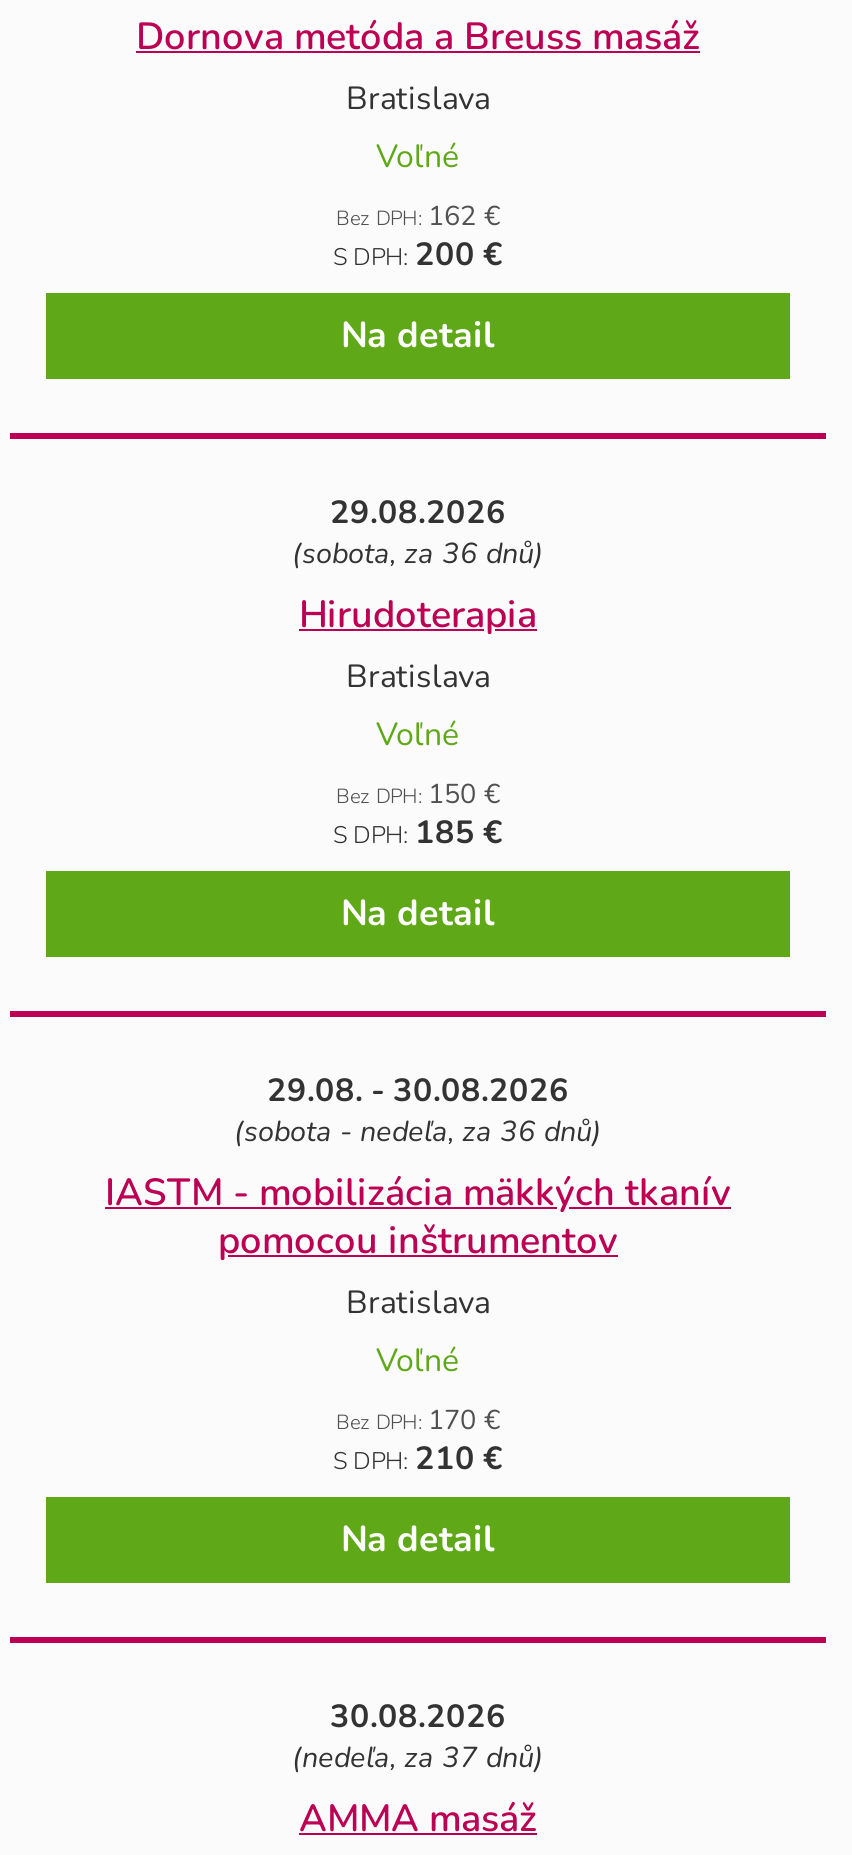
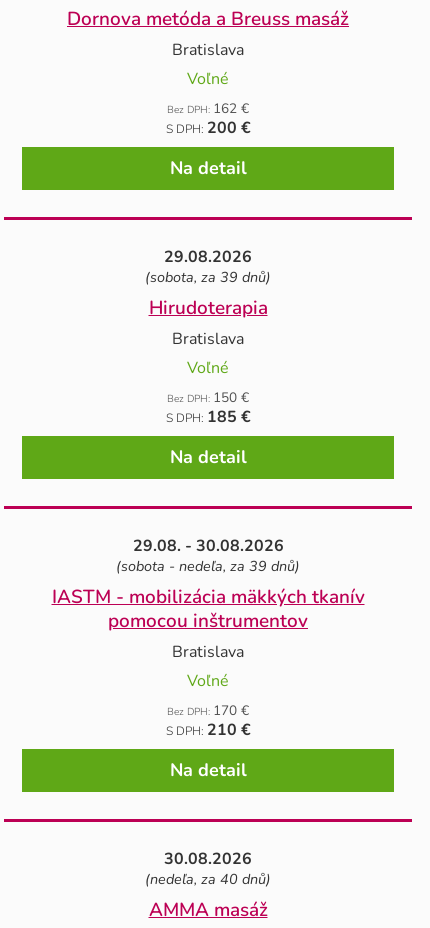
[292,532,544,572] (sobota, za 36 dnů) -> [145,267,271,287] (sobota, za 39 dnů)
[234,1110,602,1150] (sobota - nedeľa, za 36 dnů) -> [116,556,300,576] (sobota - nedeľa, za 39 dnů)
[292,1736,544,1776] (nedeľa, za 37 dnů) -> [145,869,271,889] (nedeľa, za 40 dnů)

